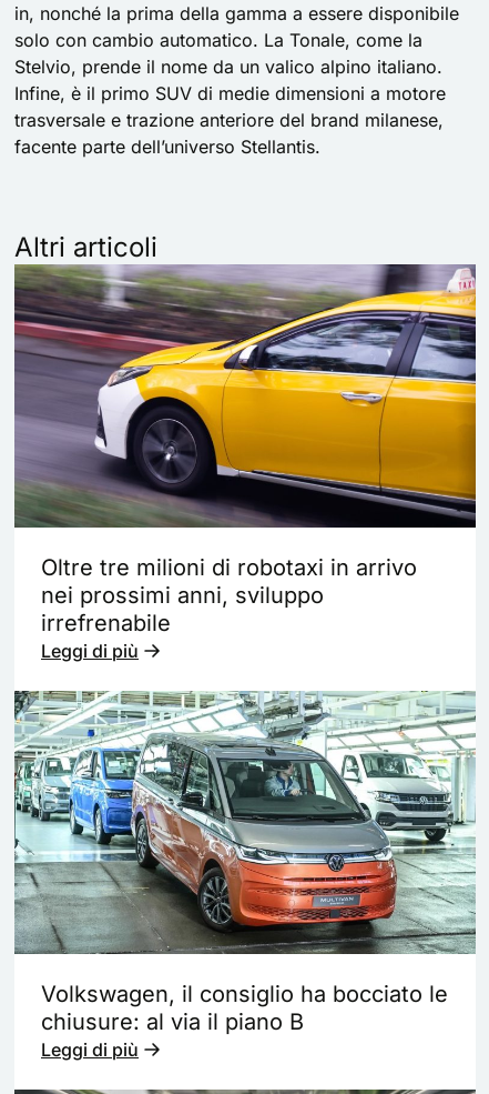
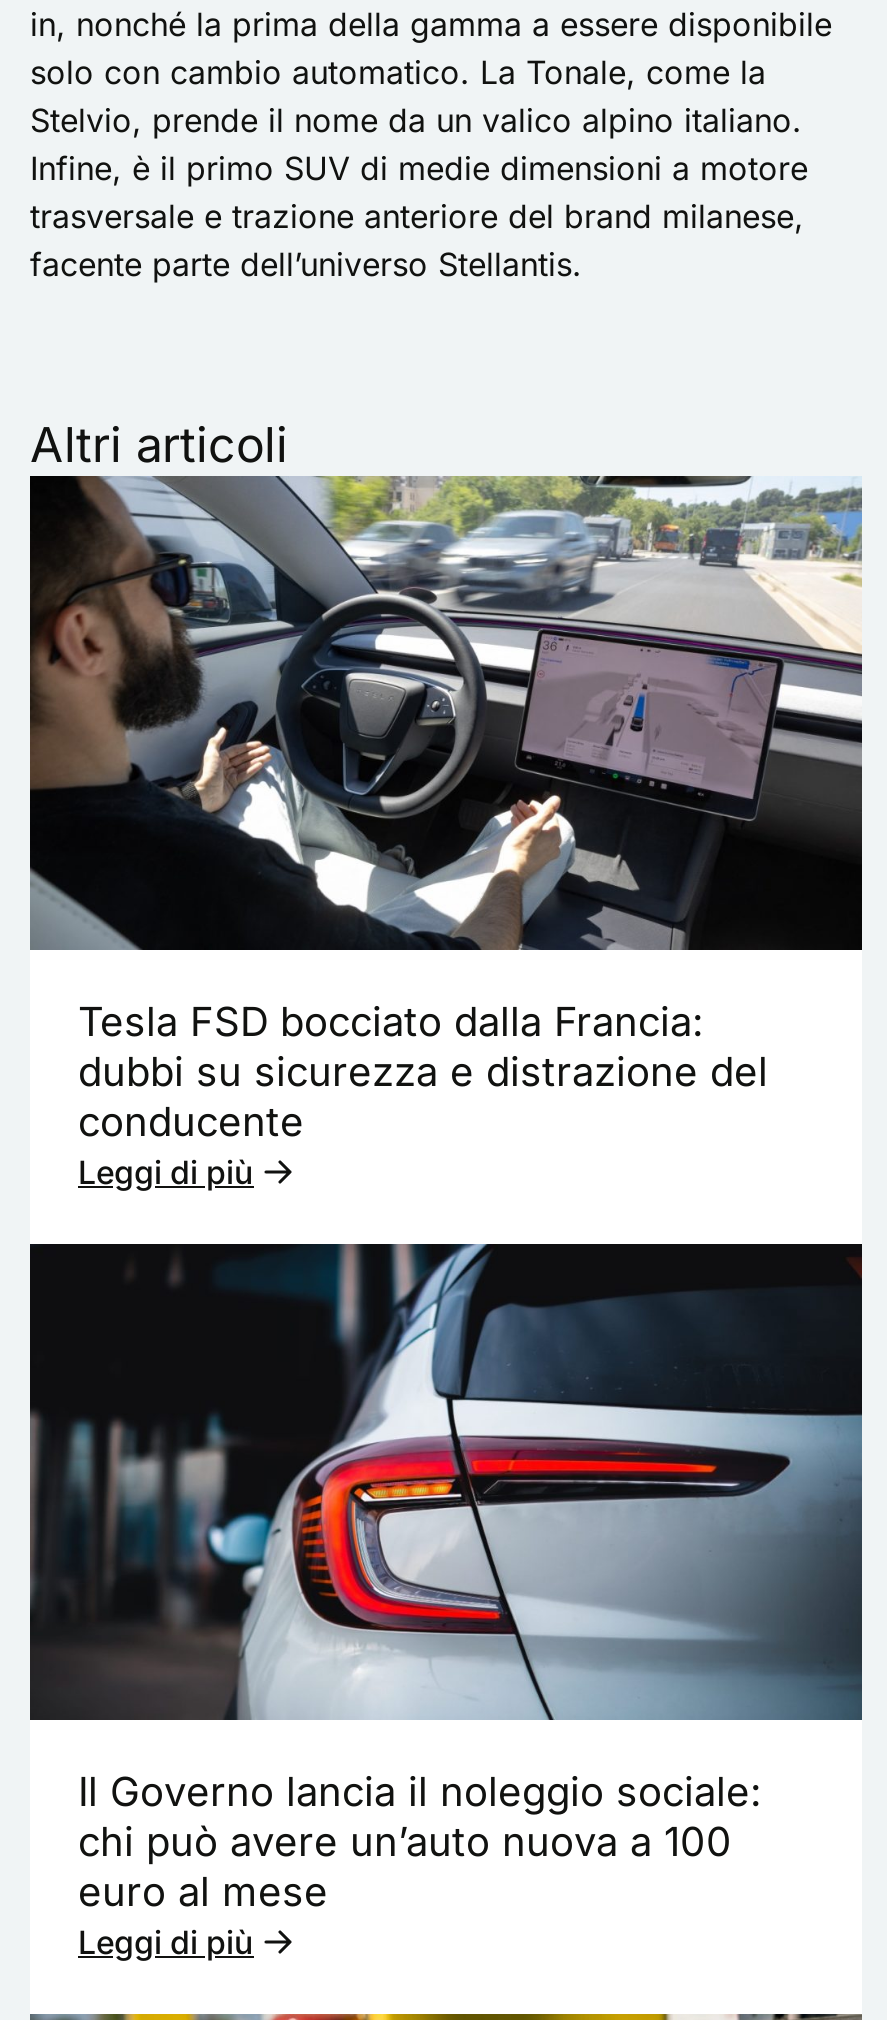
[13,263,477,637] [image] | Oltre tre milioni di robotaxi in arrivo | nei prossimi anni, sviluppo | irrefrenabile -> [28,474,864,1147] [image] | Tesla FSD bocciato dalla Francia: | dubbi su sicurezza e distrazione del | conducente
[13,690,476,1036] [image] | Volkswagen, il consiglio ha bocciato le | chiusure: al via il piano B -> [28,1242,864,1915] [image] | Il Governo lancia il noleggio sociale: | chi può avere un’auto nuova a 100 | euro al mese

